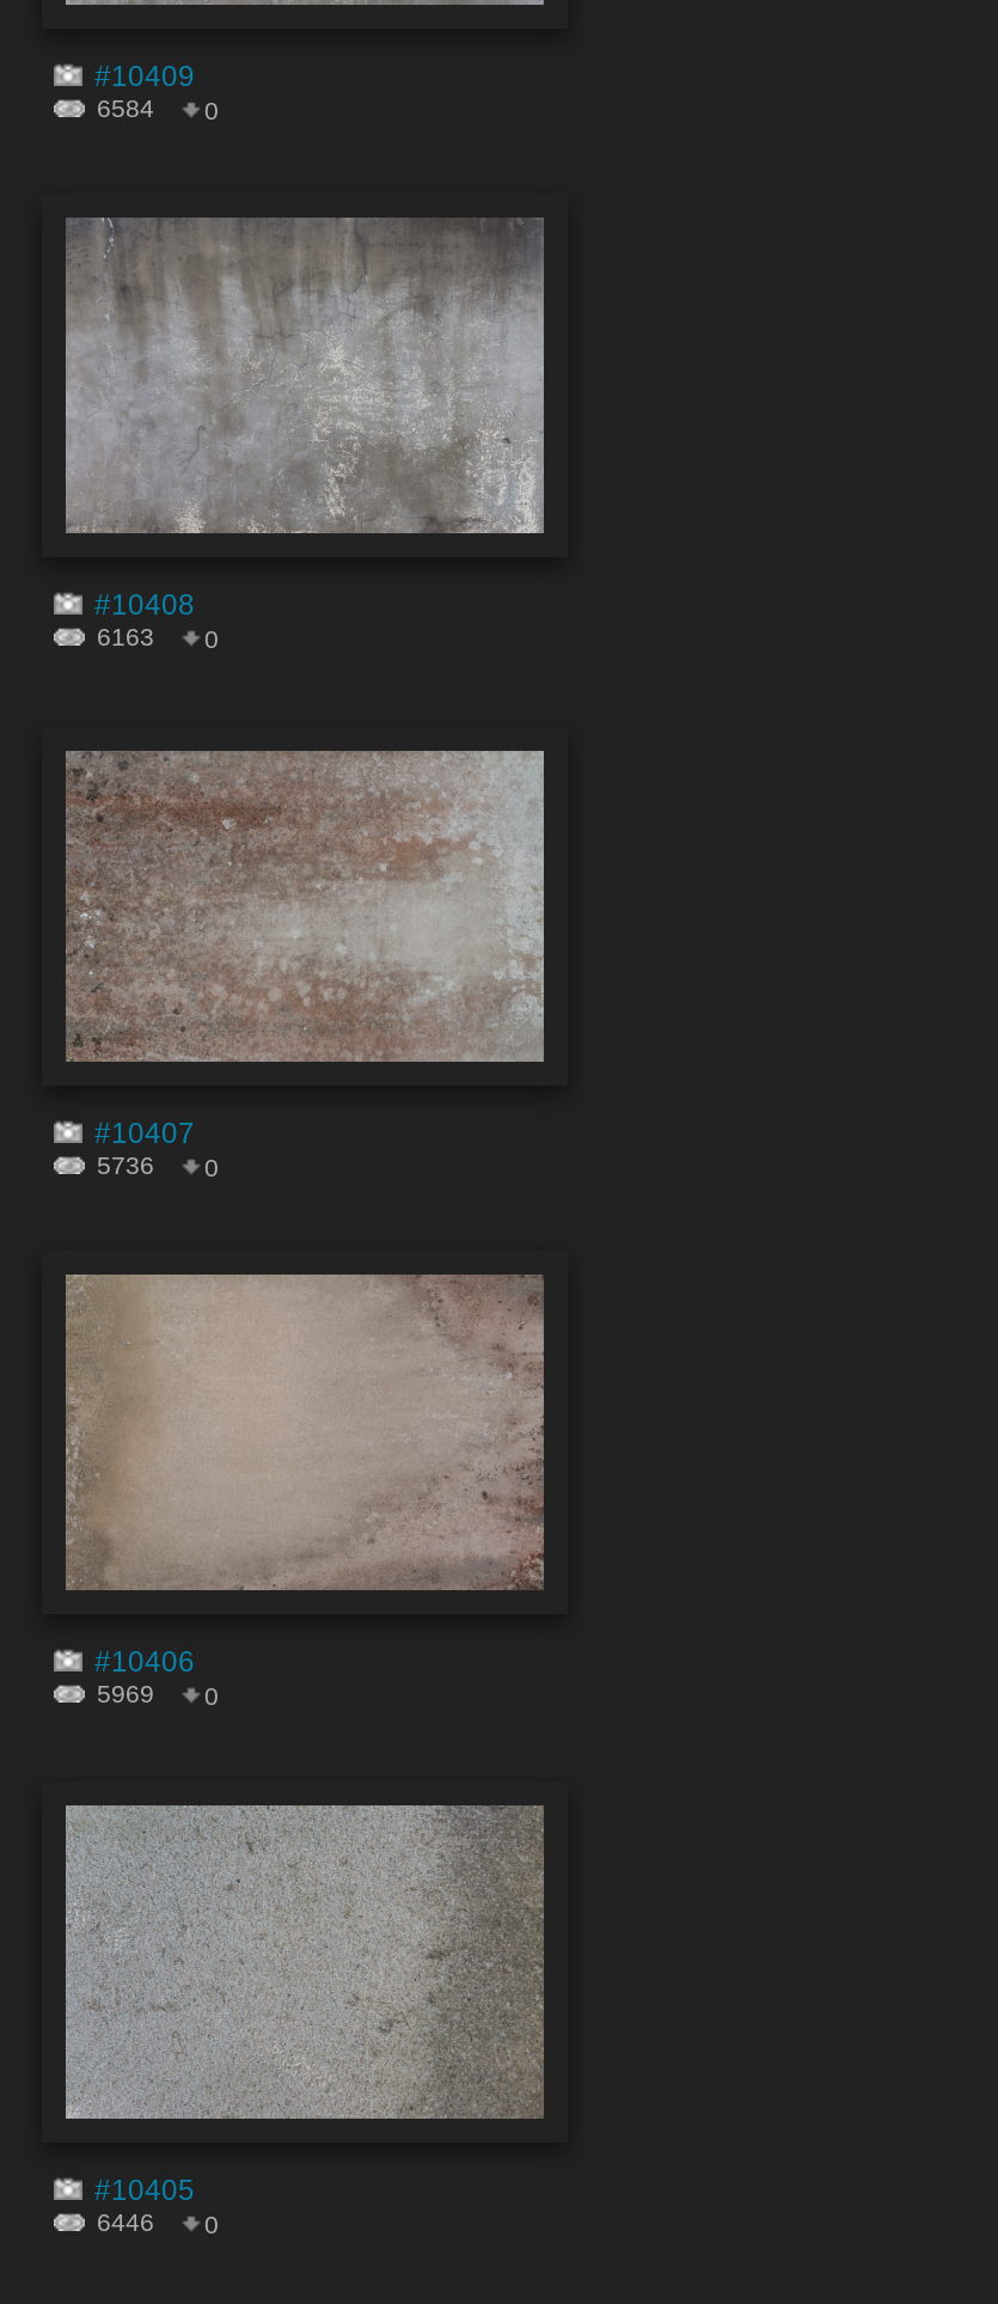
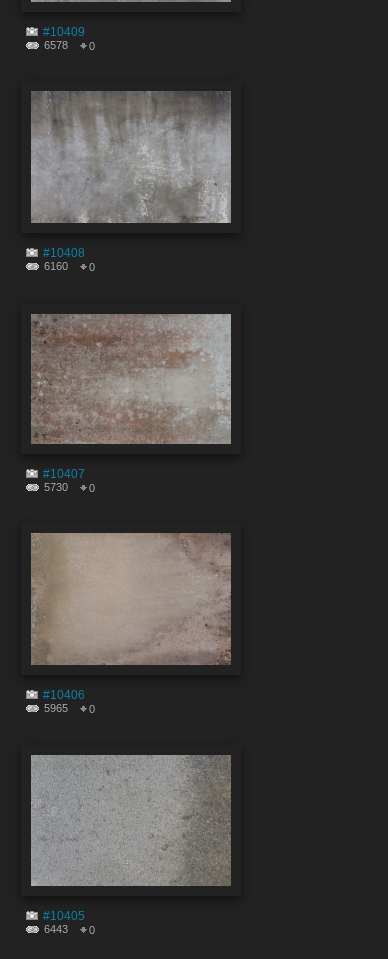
[97,93,219,124] 6584 0 -> [44,39,95,52] 6578 0
[97,622,219,653] 6163 0 -> [44,260,95,273] 6160 0
[97,1150,219,1181] 5736 0 -> [44,481,95,494] 5730 0
[97,1679,219,1710] 5969 0 -> [44,702,95,715] 5965 0
[97,2207,219,2238] 6446 0 -> [44,923,95,936] 6443 0

